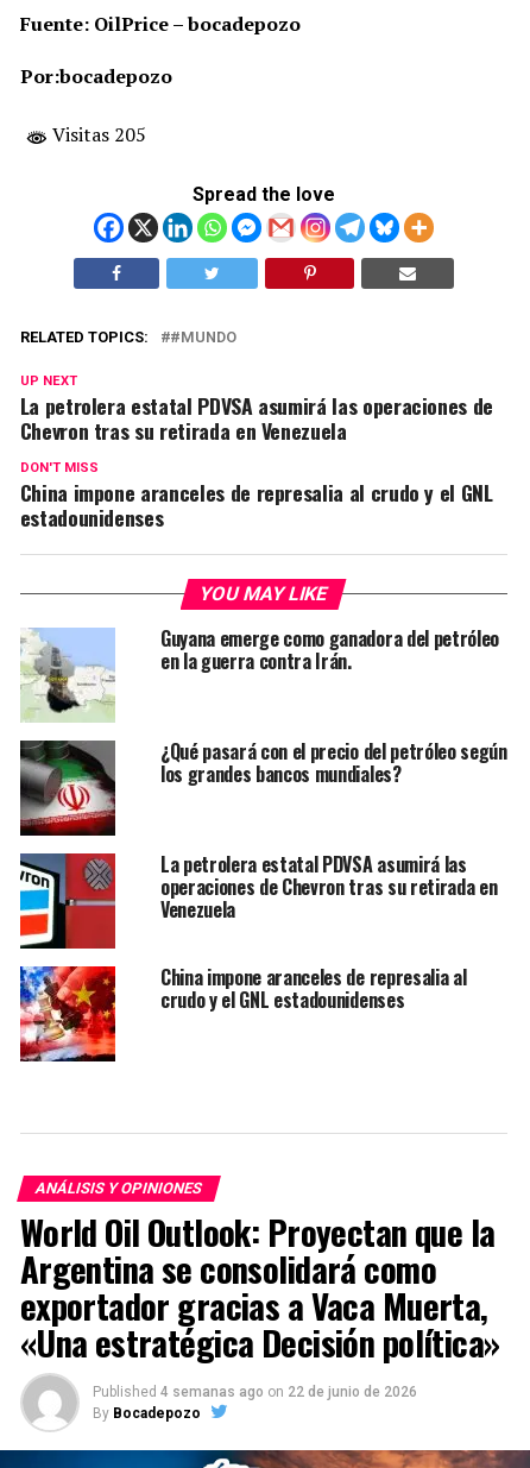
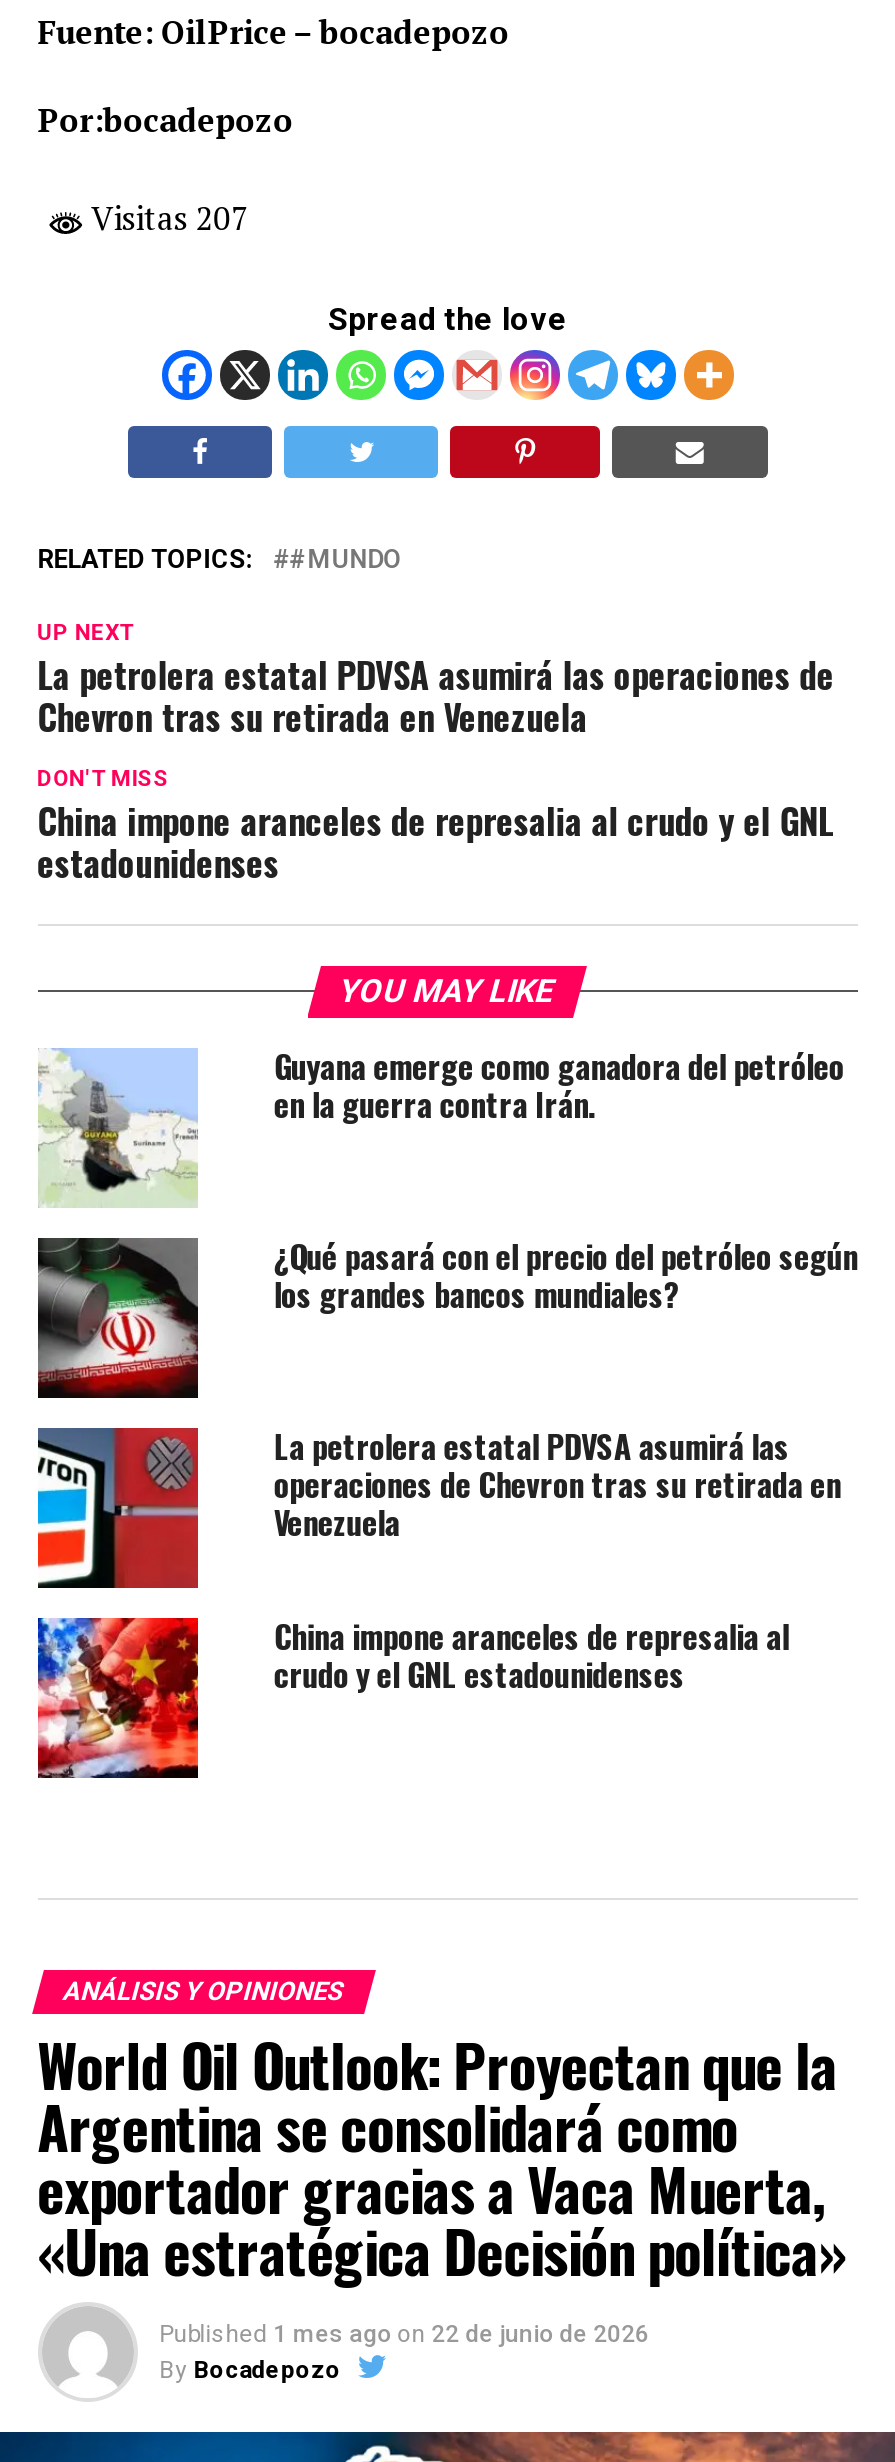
[47,122,146,148] Visitas 205 -> [83,197,249,241] Visitas 207
[92,1384,417,1401] Published 4 semanas ago on 22 de junio de 2026 -> [159,2321,649,2349] Published 1 mes ago on 22 de junio de 2026

